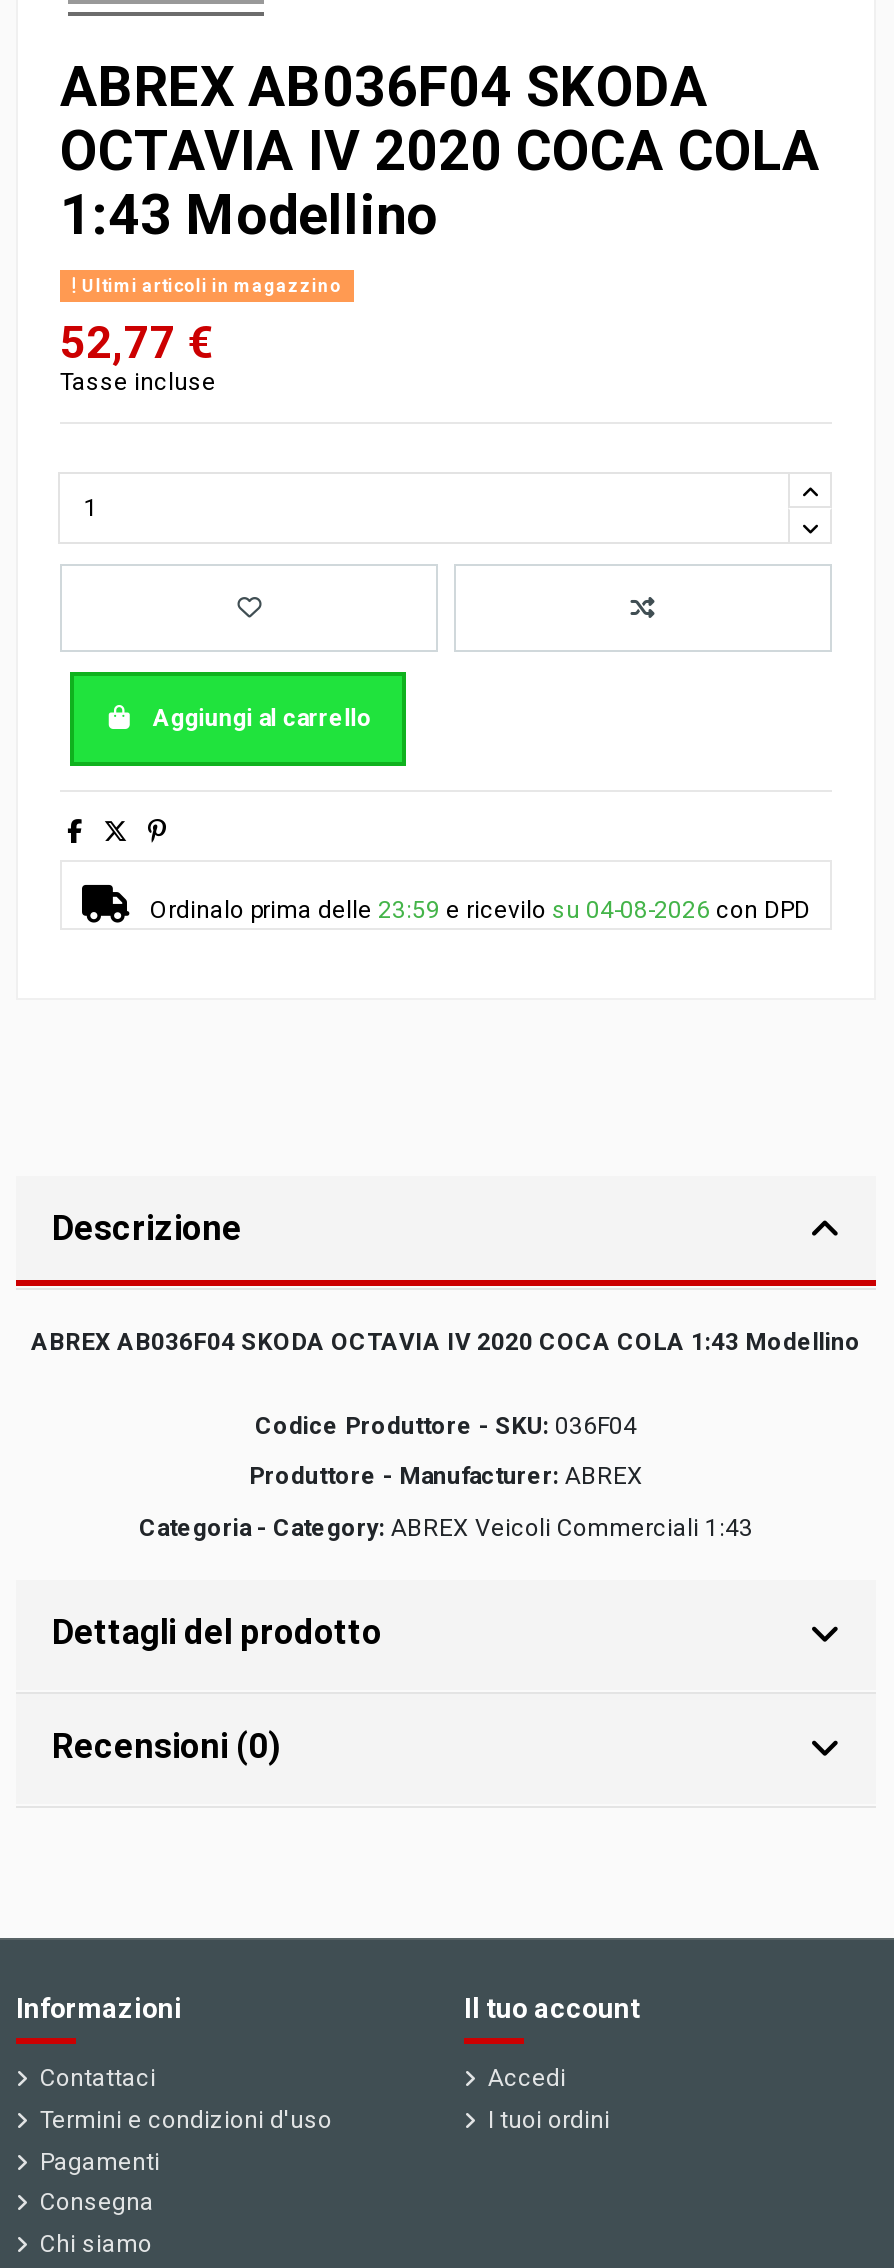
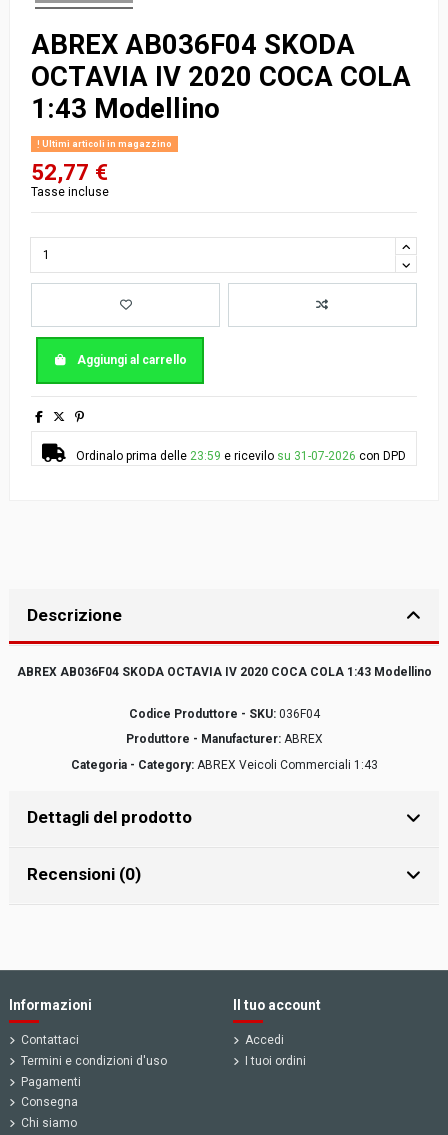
[150,897,810,925] Ordinalo prima delle 23:59 e ricevilo su 04-08-2026 con DPD -> [76,449,406,463] Ordinalo prima delle 23:59 e ricevilo su 31-07-2026 con DPD

